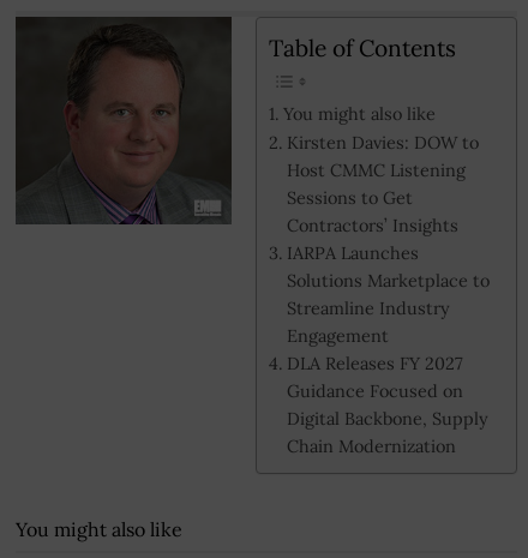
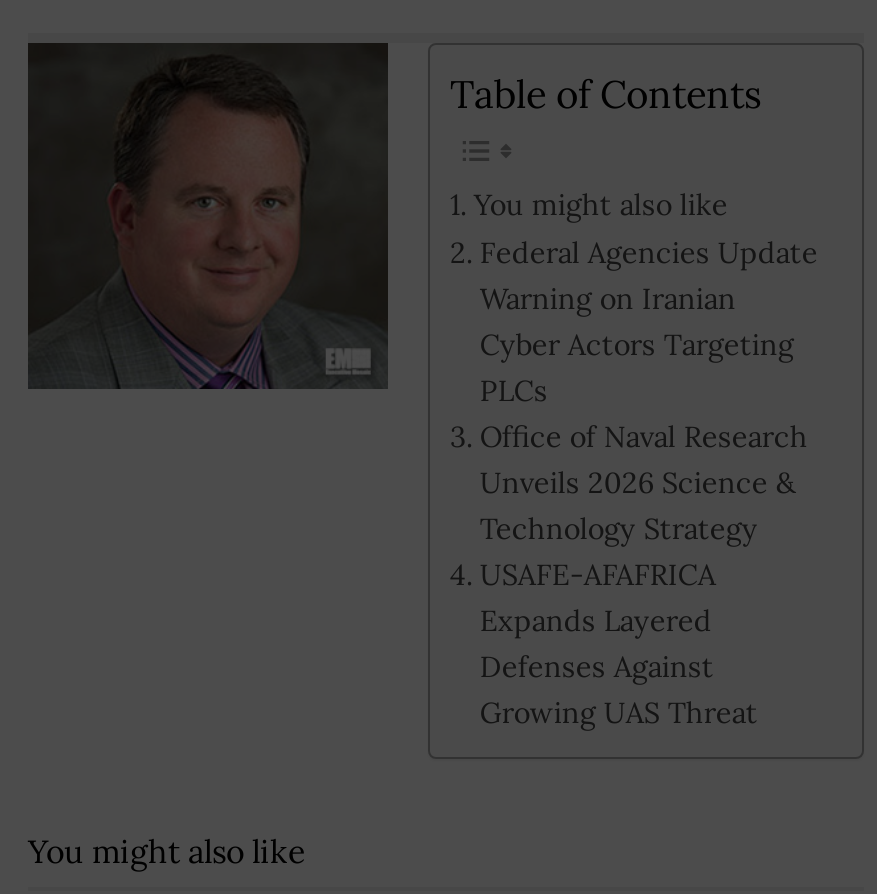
[287,131,489,457] Kirsten Davies: DOW to | Host CMMC Listening | Sessions to Get | Contractors’ Insights | IARPA Launches | Solutions Marketplace to | Streamline Industry | Engagement | DLA Releases FY 2027 | Guidance Focused on | Digital Backbone, Supply | Chain Modernization -> [480,233,818,731] Federal Agencies Update | Warning on Iranian | Cyber Actors Targeting | PLCs | Office of Naval Research | Unveils 2026 Science & | Technology Strategy | USAFE-AFAFRICA | Expands Layered | Defenses Against | Growing UAS Threat

